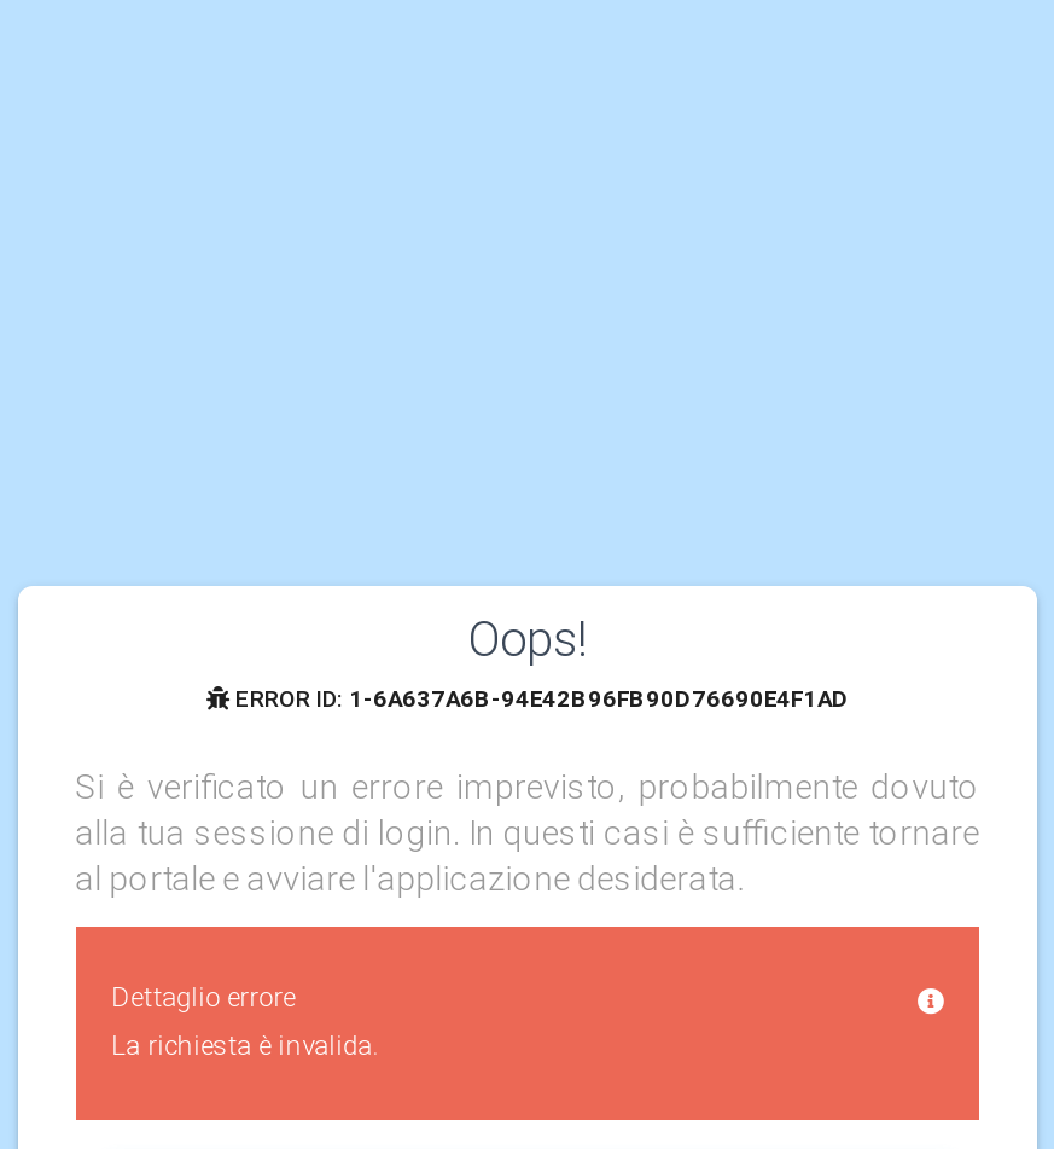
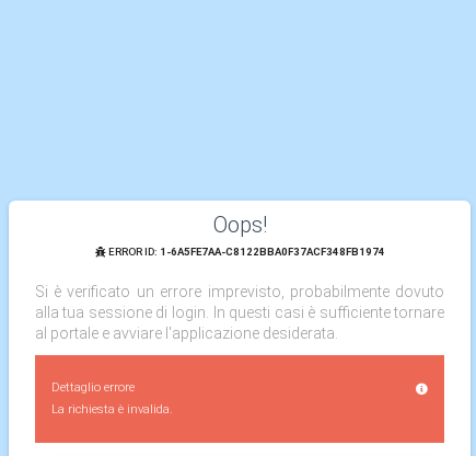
[231,686,849,712] ERROR ID: 1-6A637A6B-94E42B96FB90D76690E4F1AD -> [106,246,385,258] ERROR ID: 1-6A5FE7AA-C8122BBA0F37ACF348FB1974

